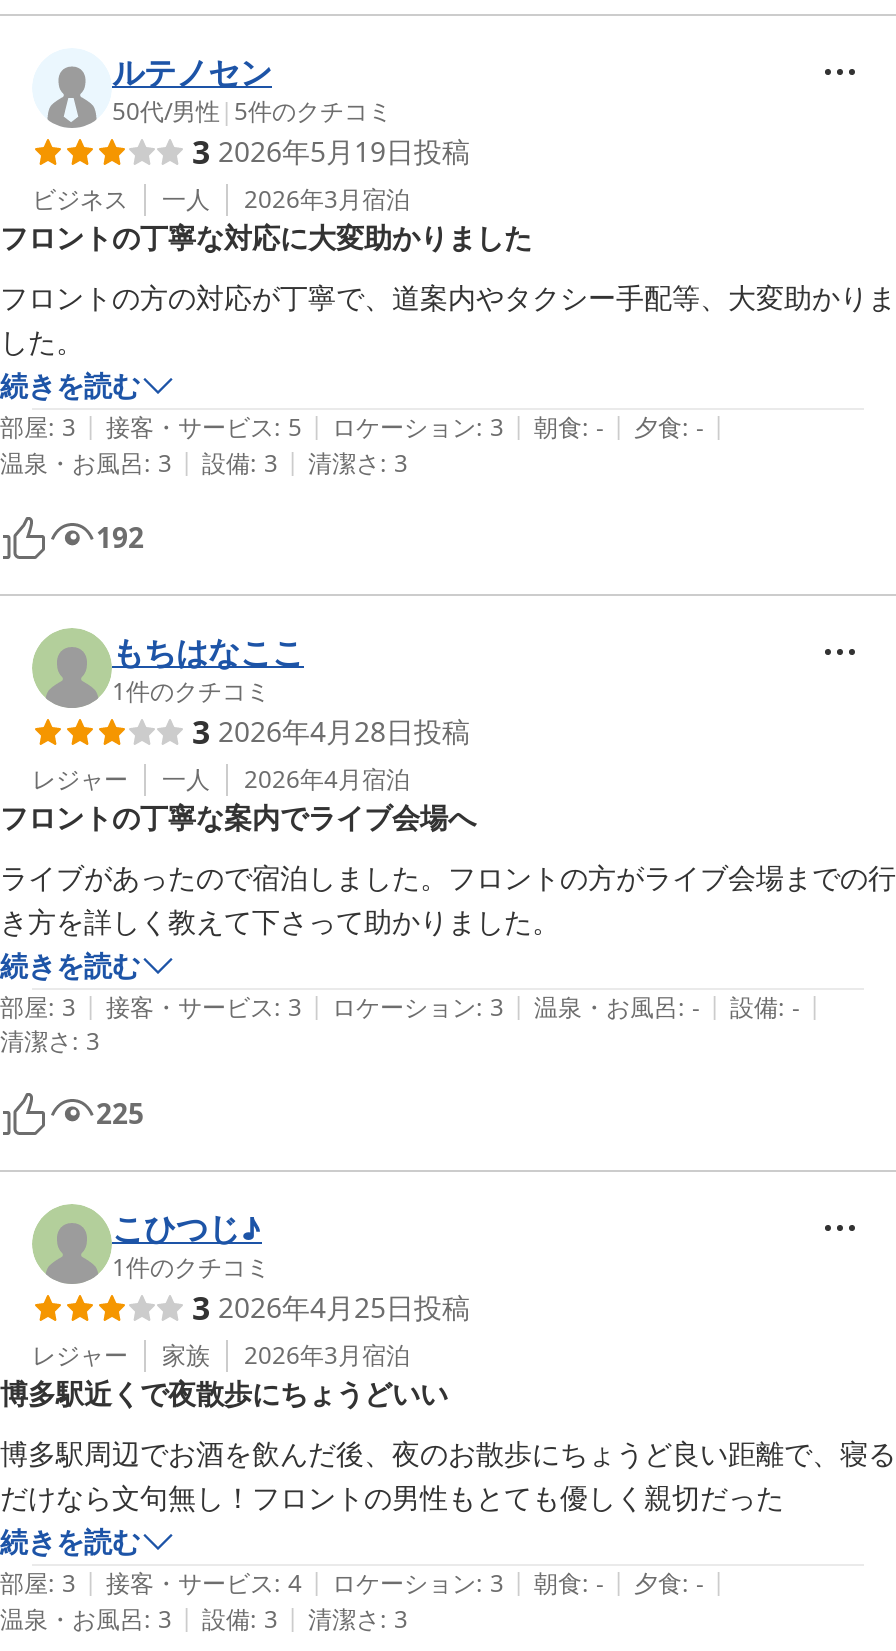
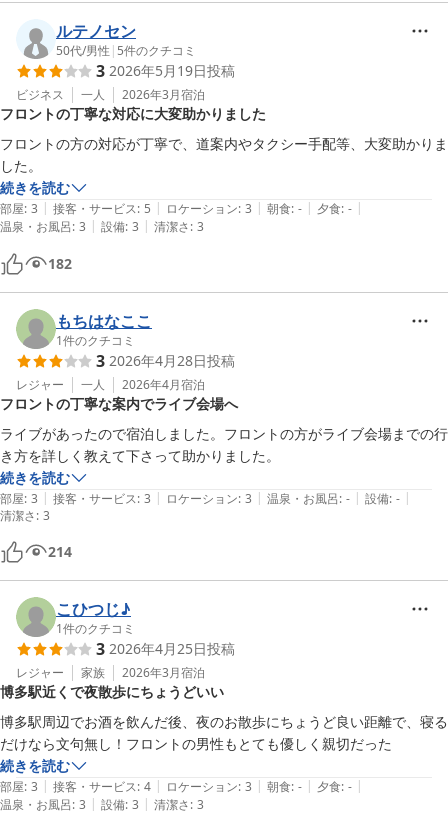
[96,518,144,556] 192 -> [48,254,72,273] 182
[96,1094,144,1132] 225 -> [48,542,72,561] 214

